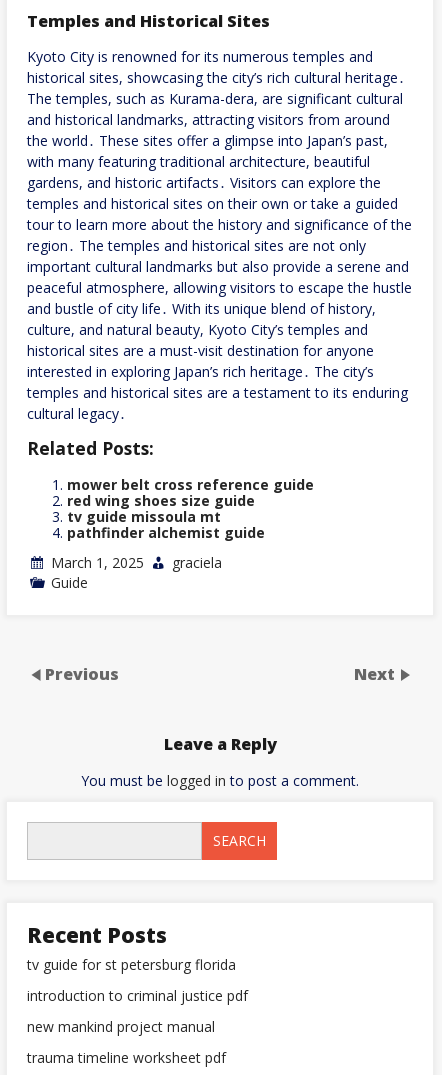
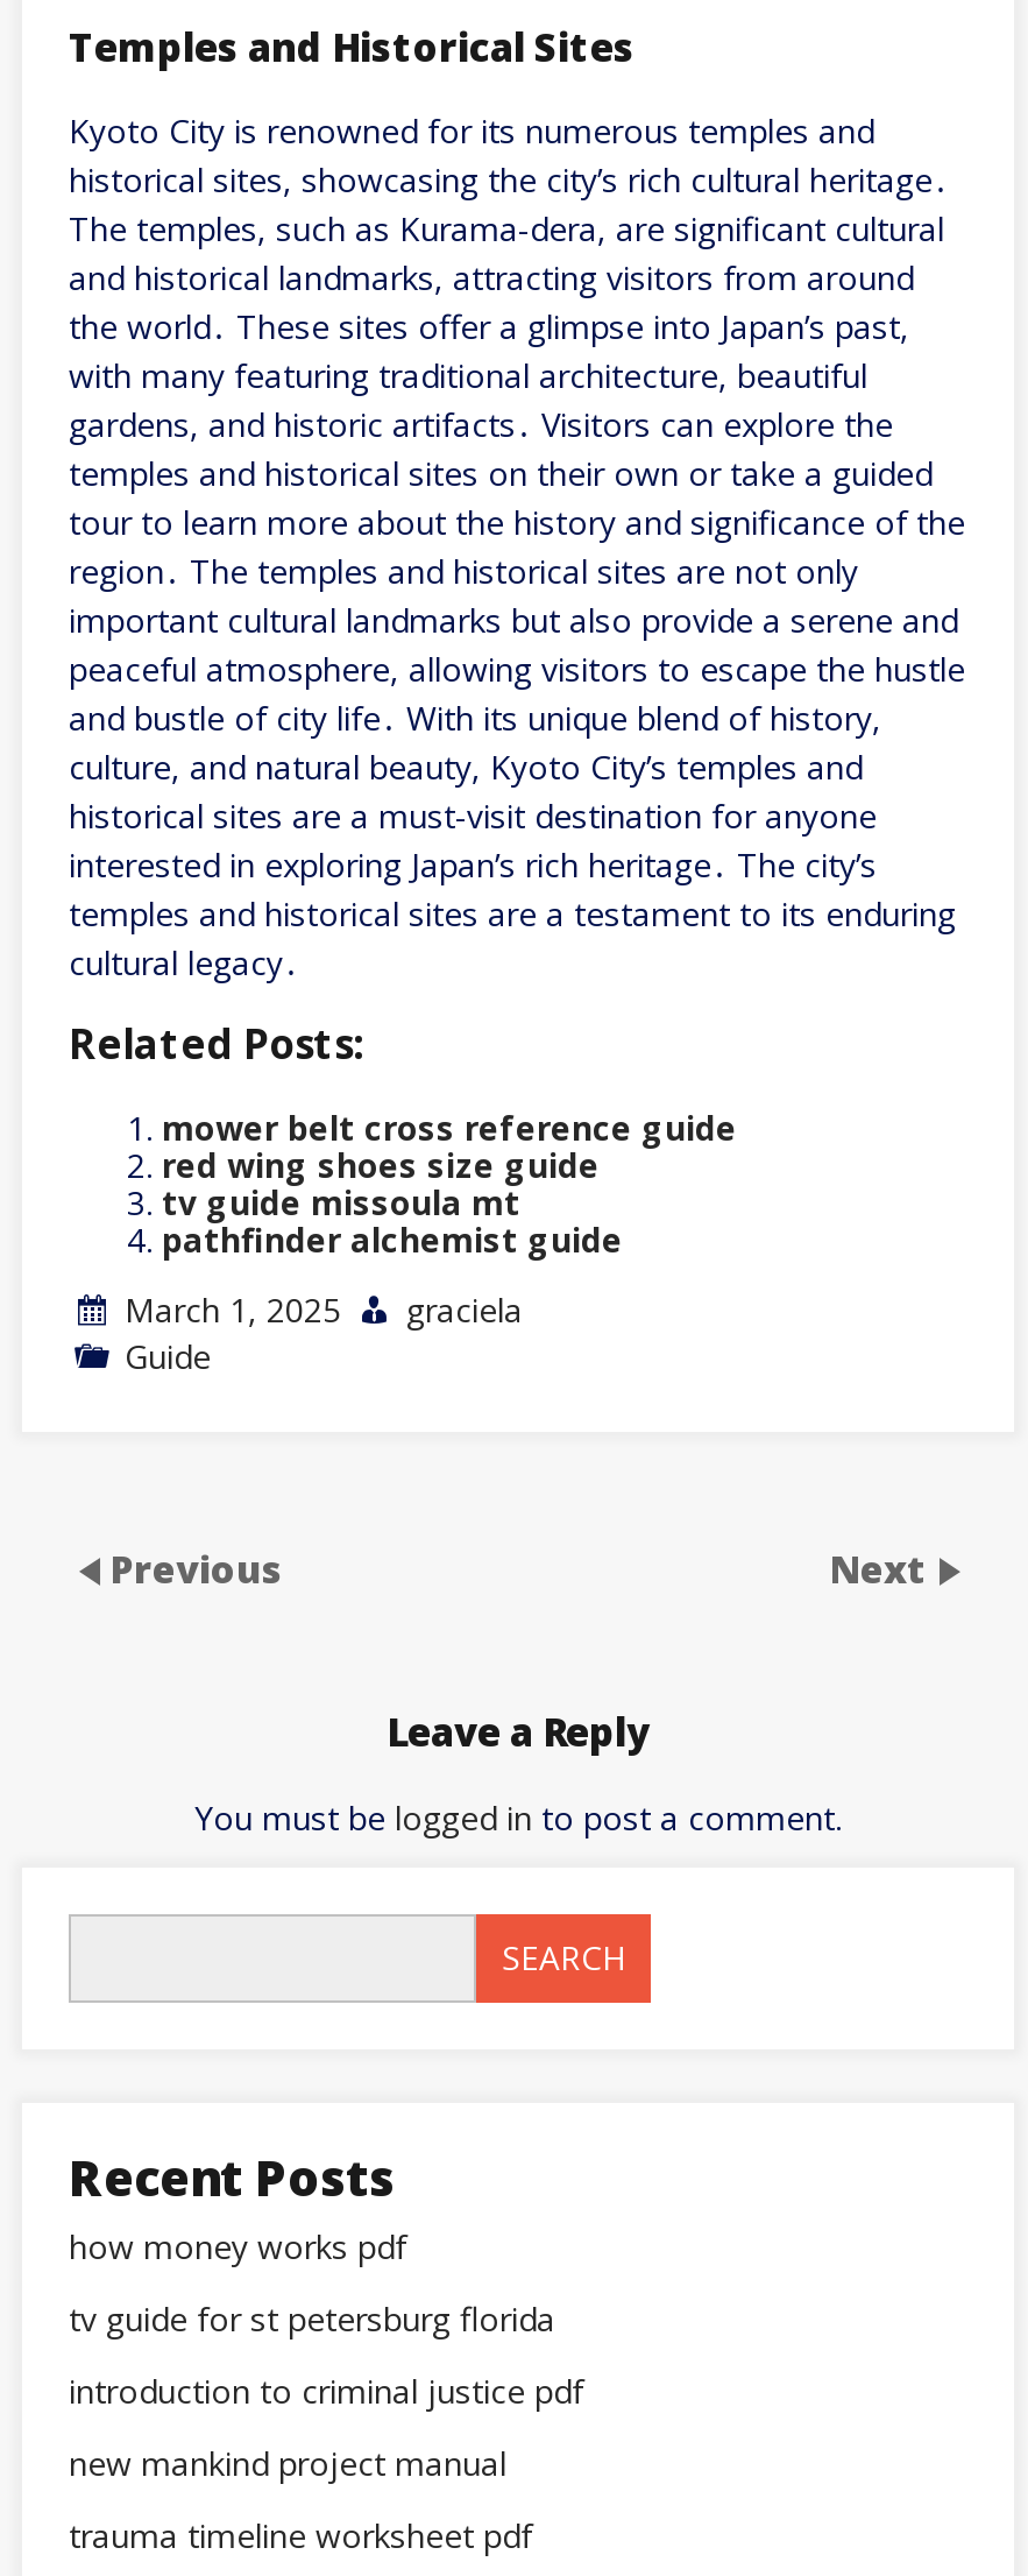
none -> [69,2224,406,2268] how money works pdf

